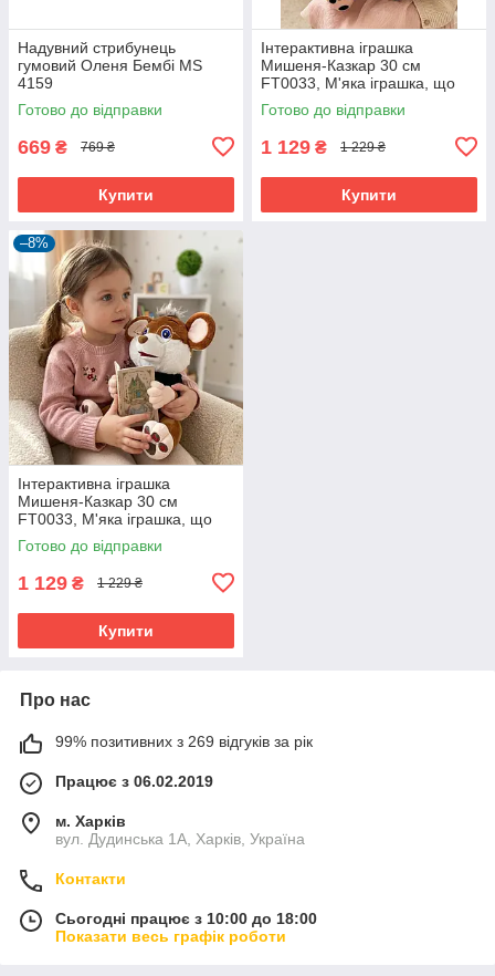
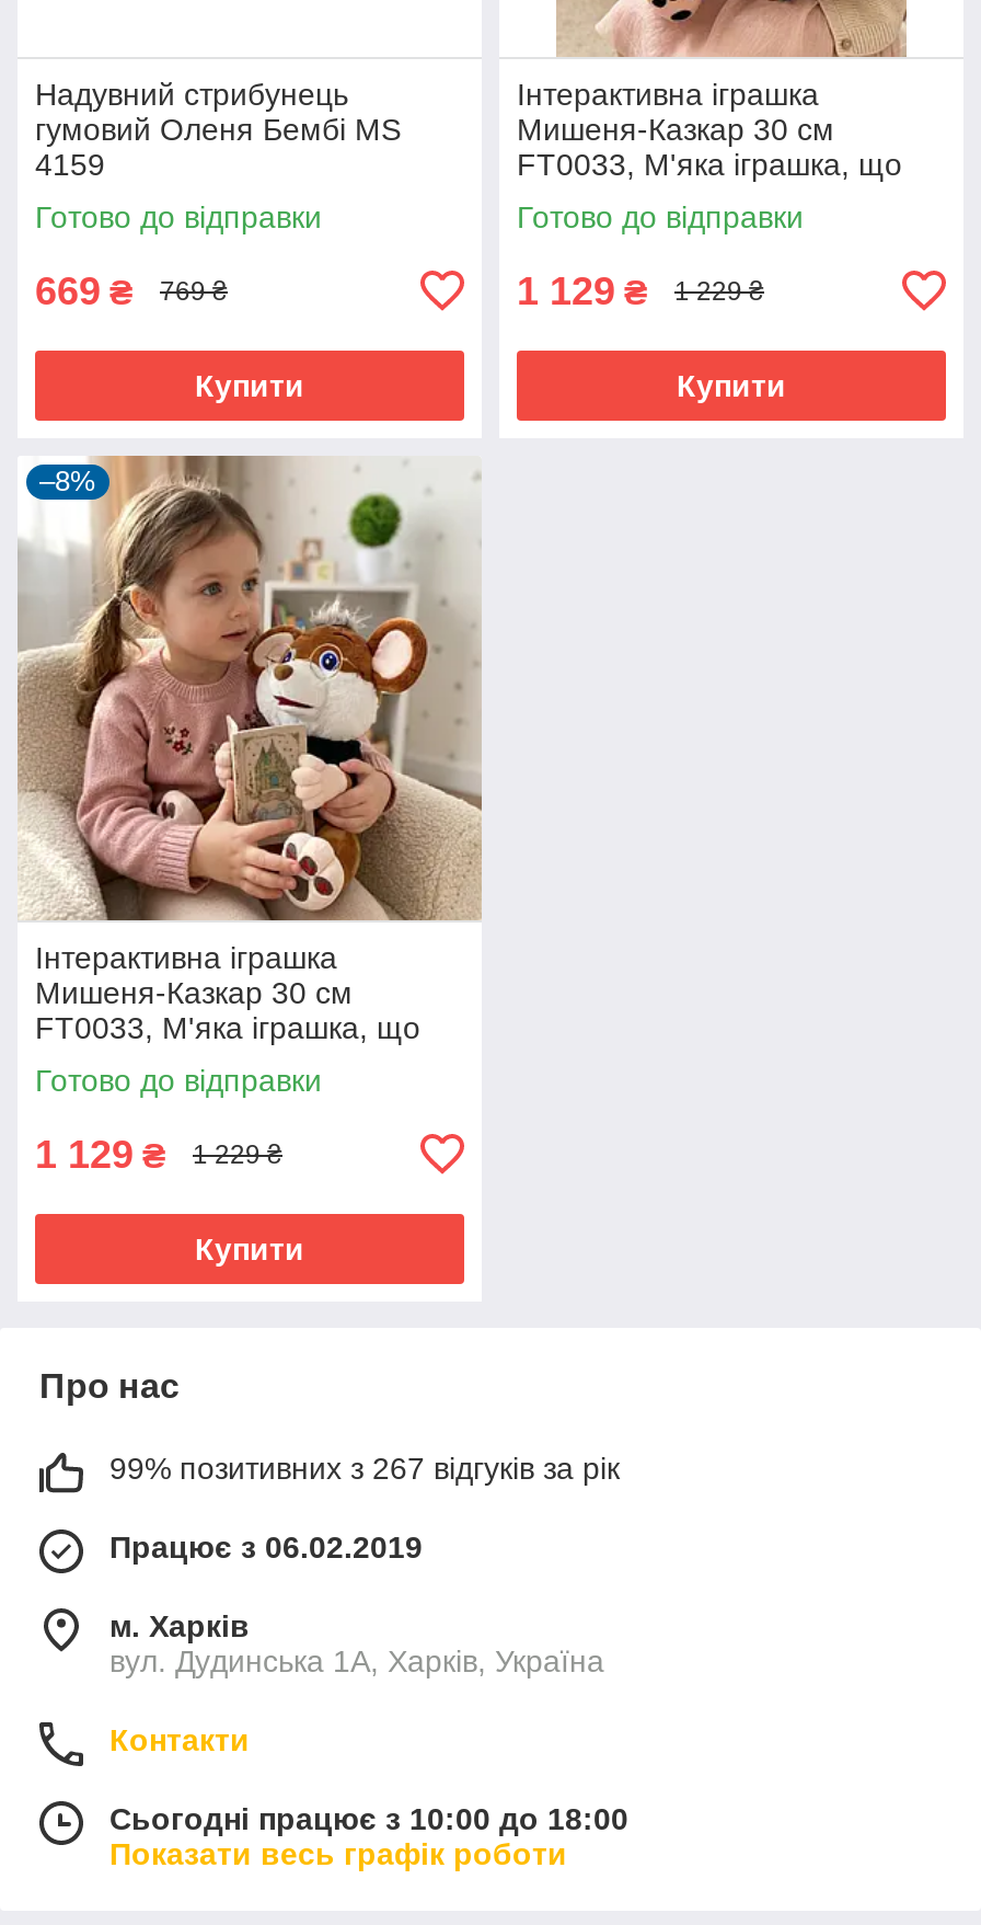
[55,732,313,750] 99% позитивних з 269 відгуків за рік -> [109,1450,620,1485] 99% позитивних з 267 відгуків за рік

